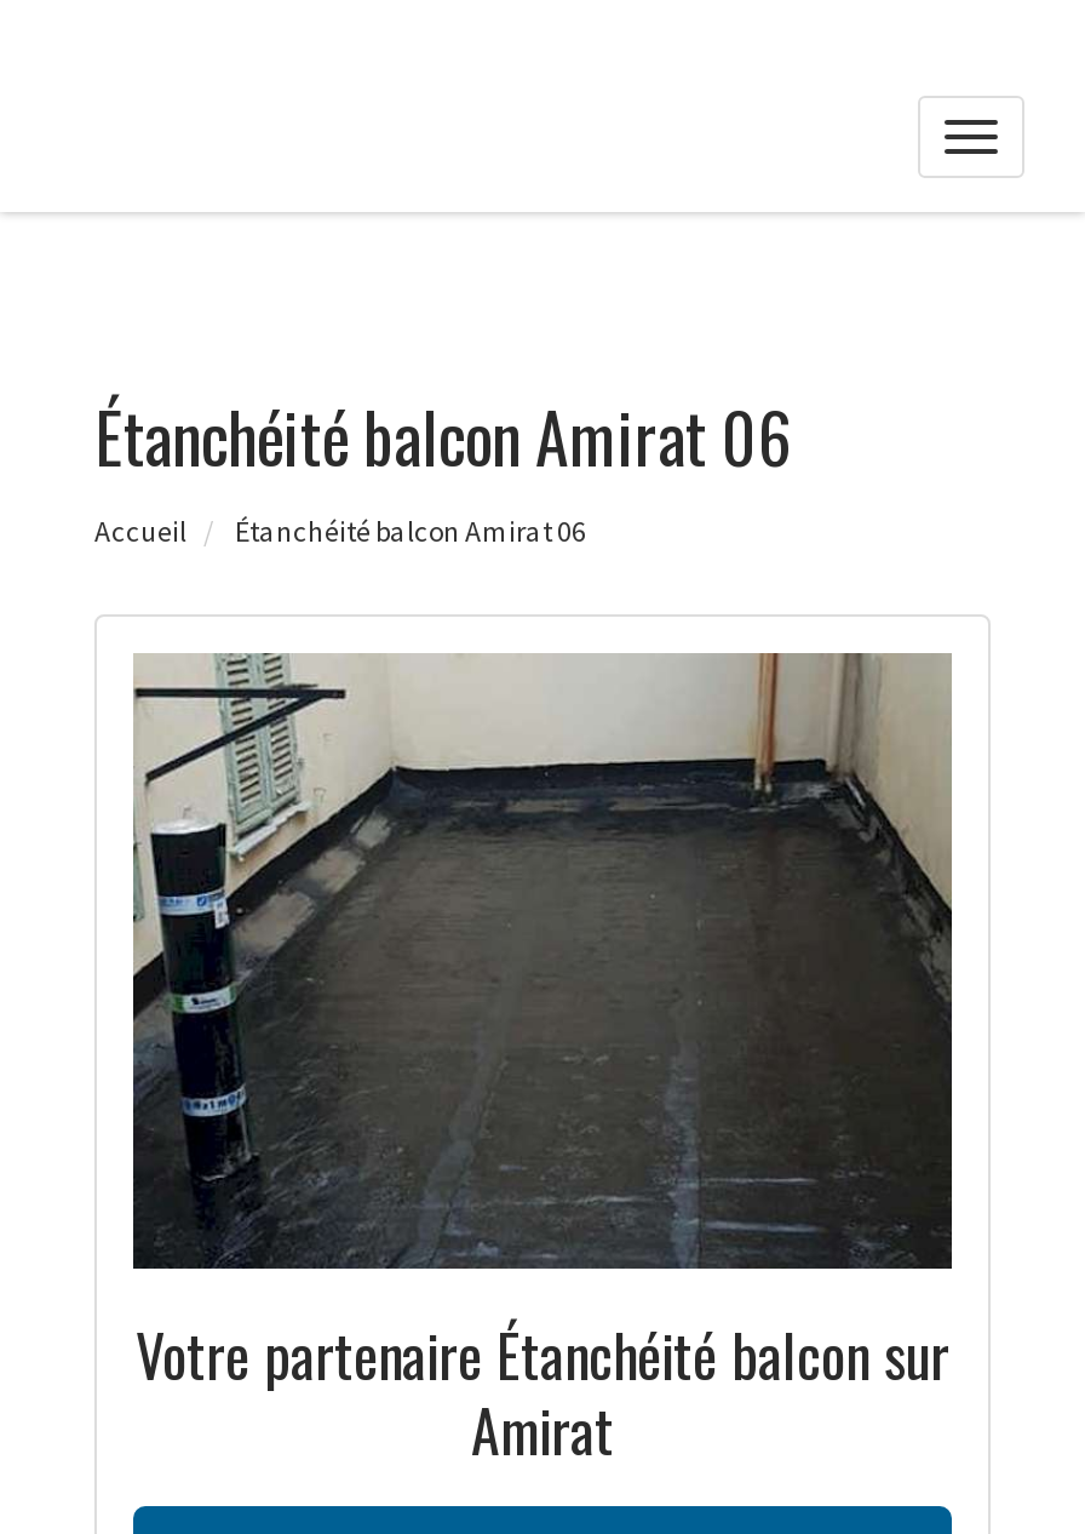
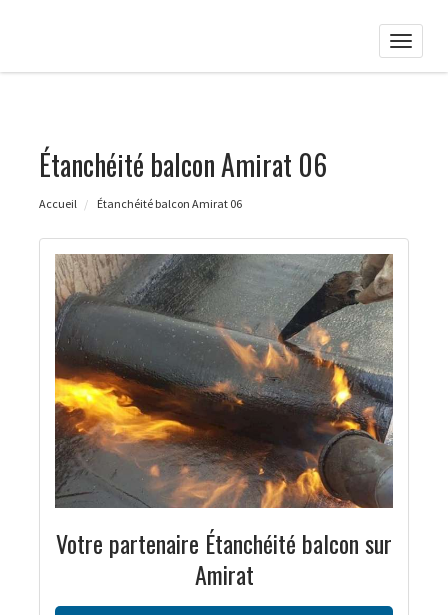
[131,653,954,1271] [image] -> [54,254,394,509] [image]

